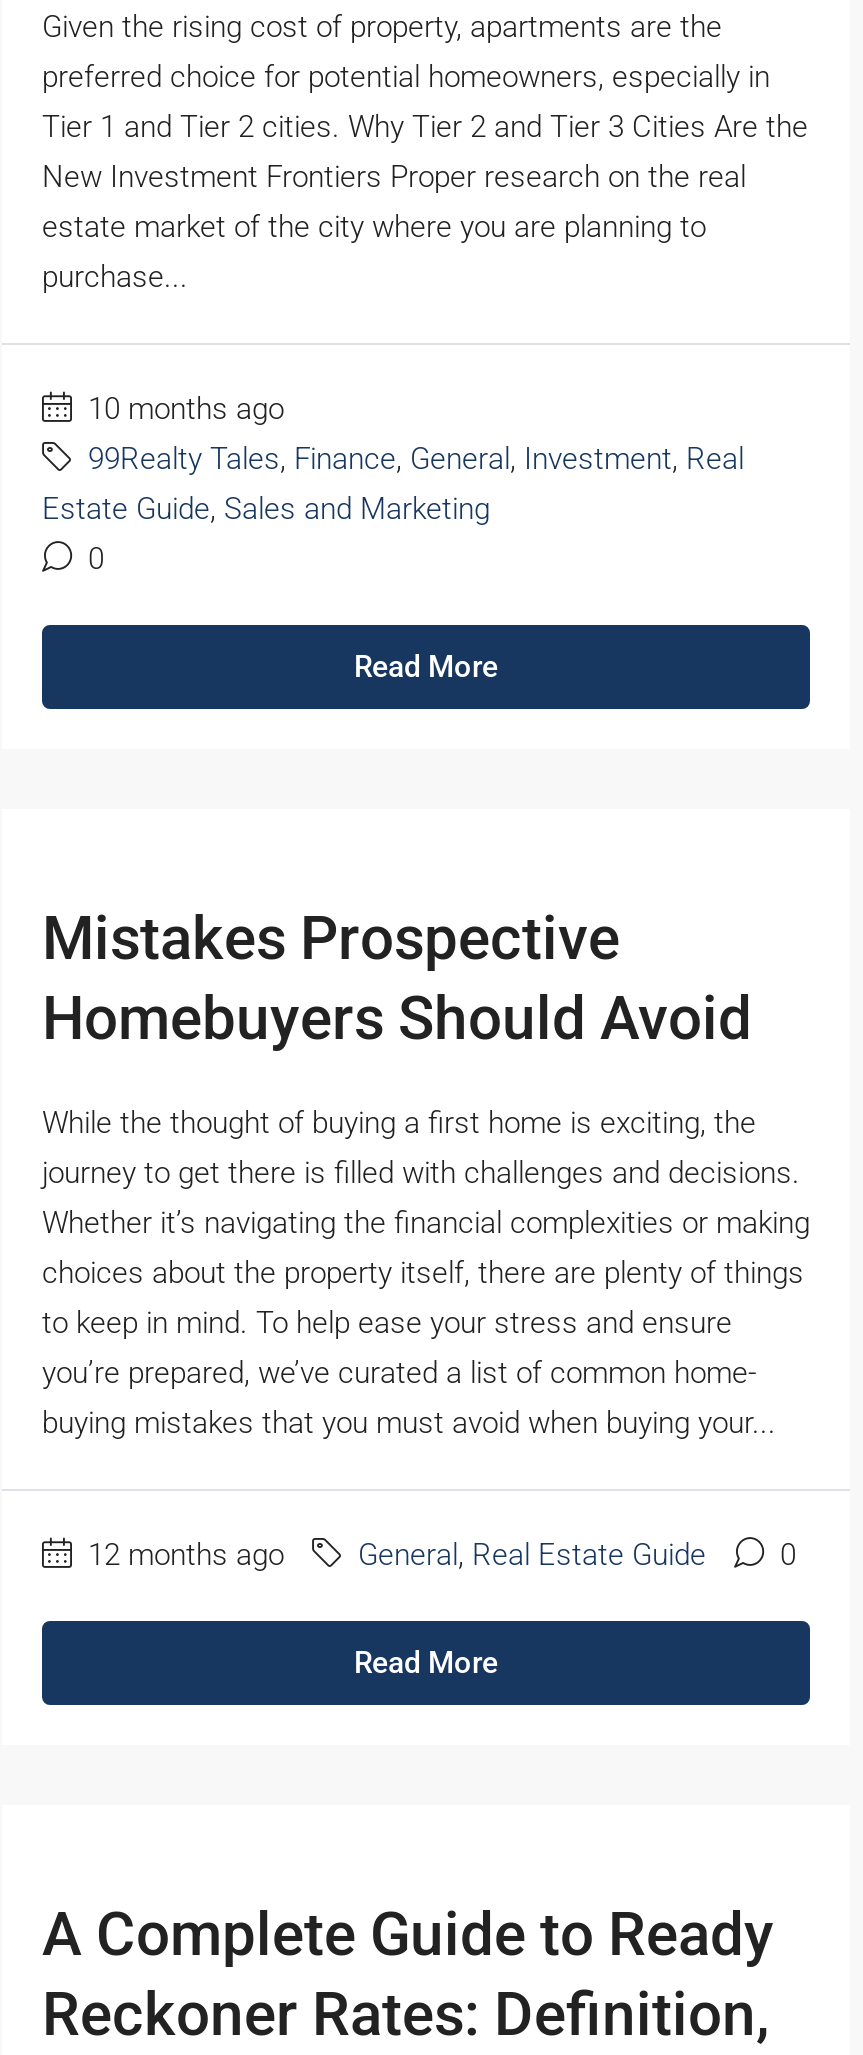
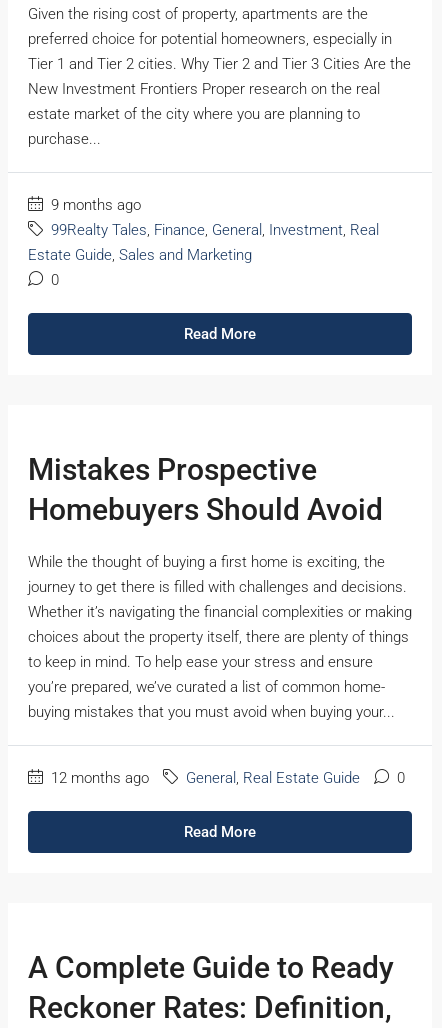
[80,391,284,427] 10 months ago -> [47,196,141,214] 9 months ago

